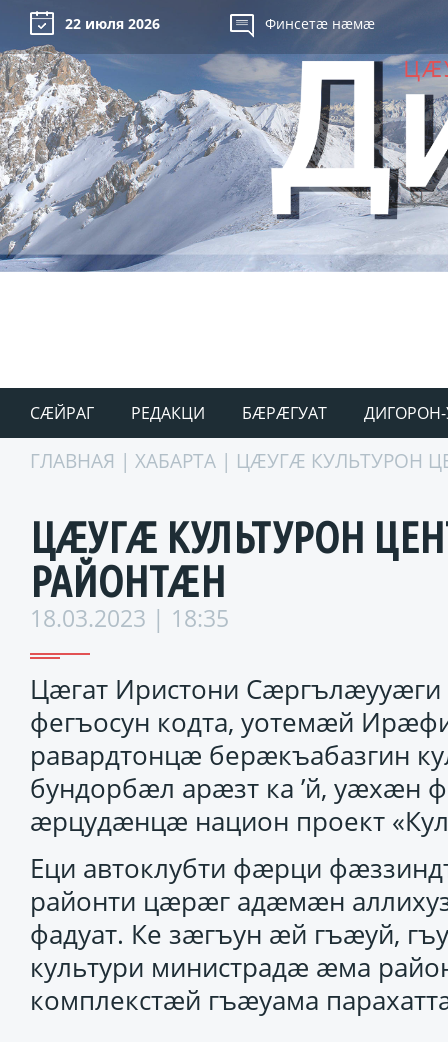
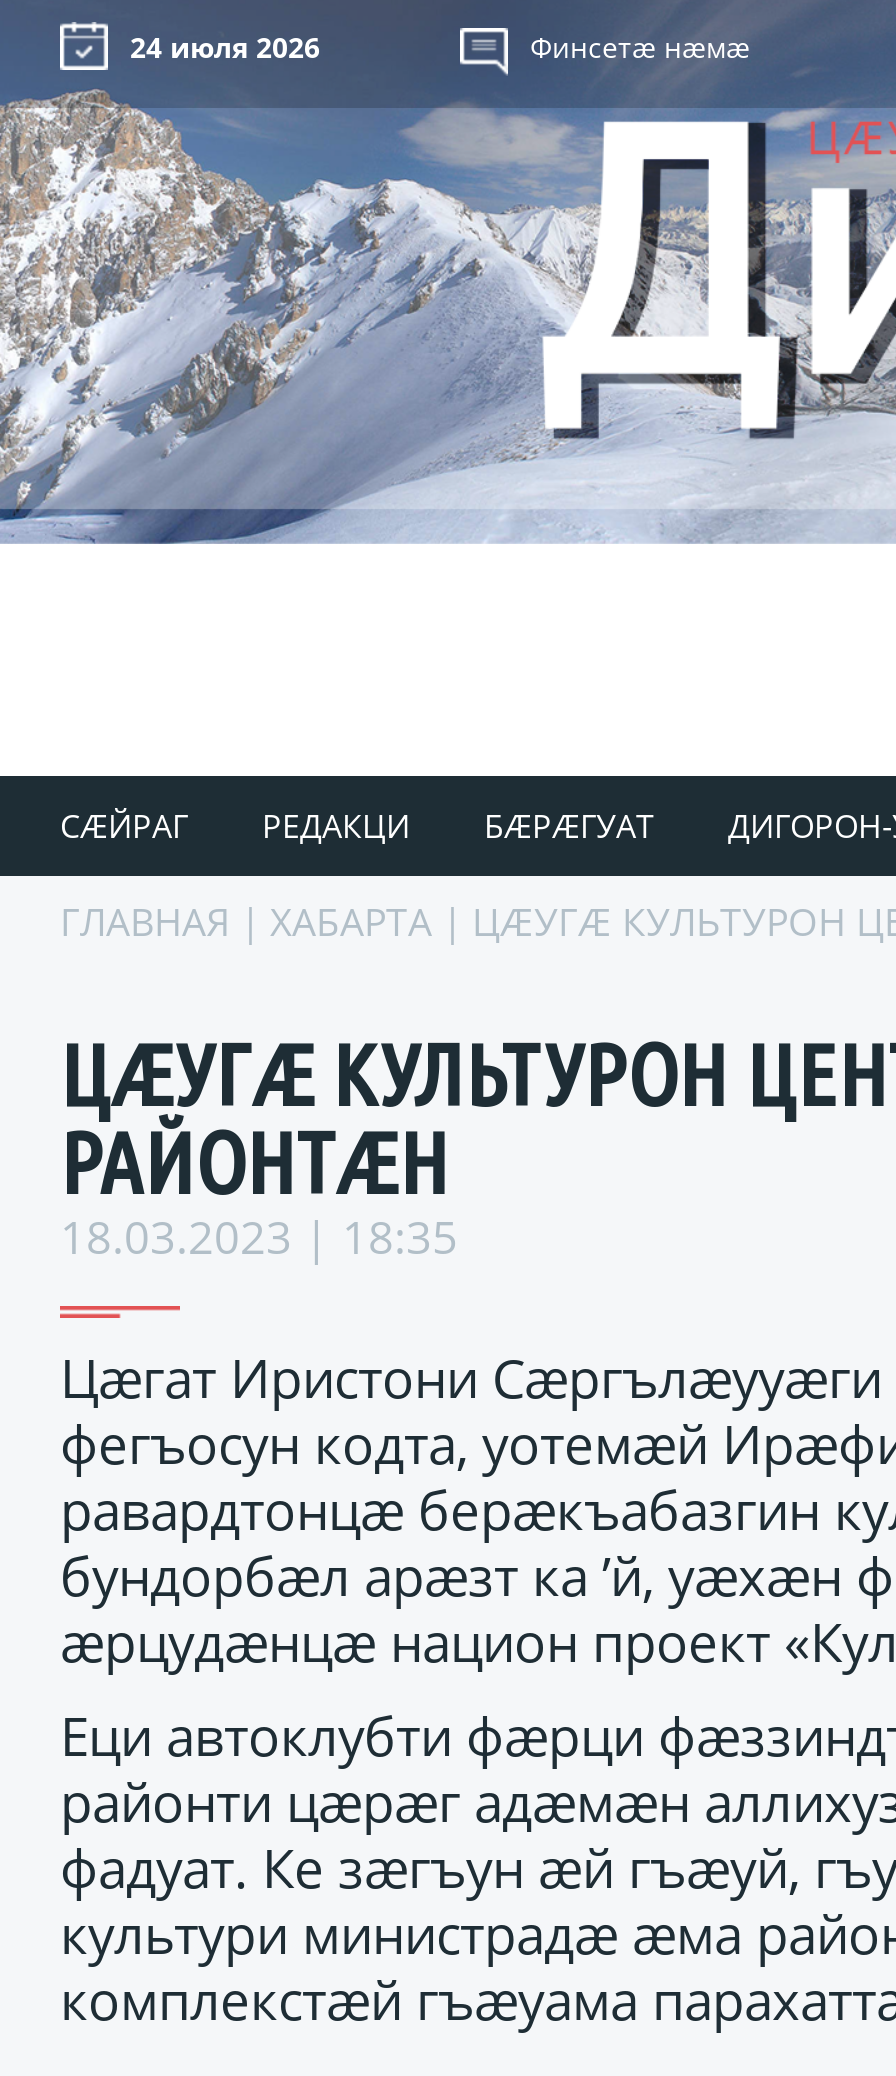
[65,14,160,33] 22 июля 2026 -> [130,28,320,66] 24 июля 2026

